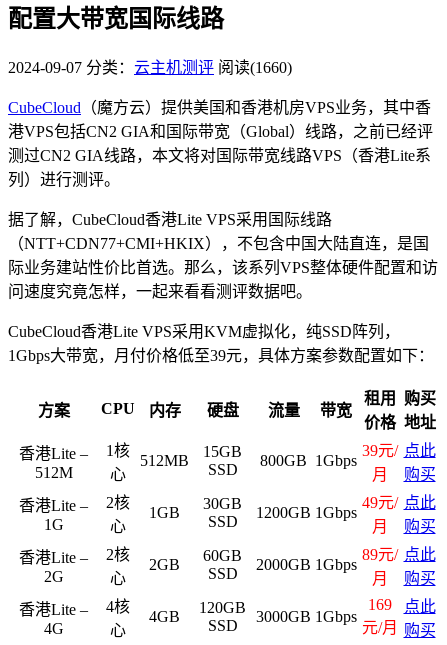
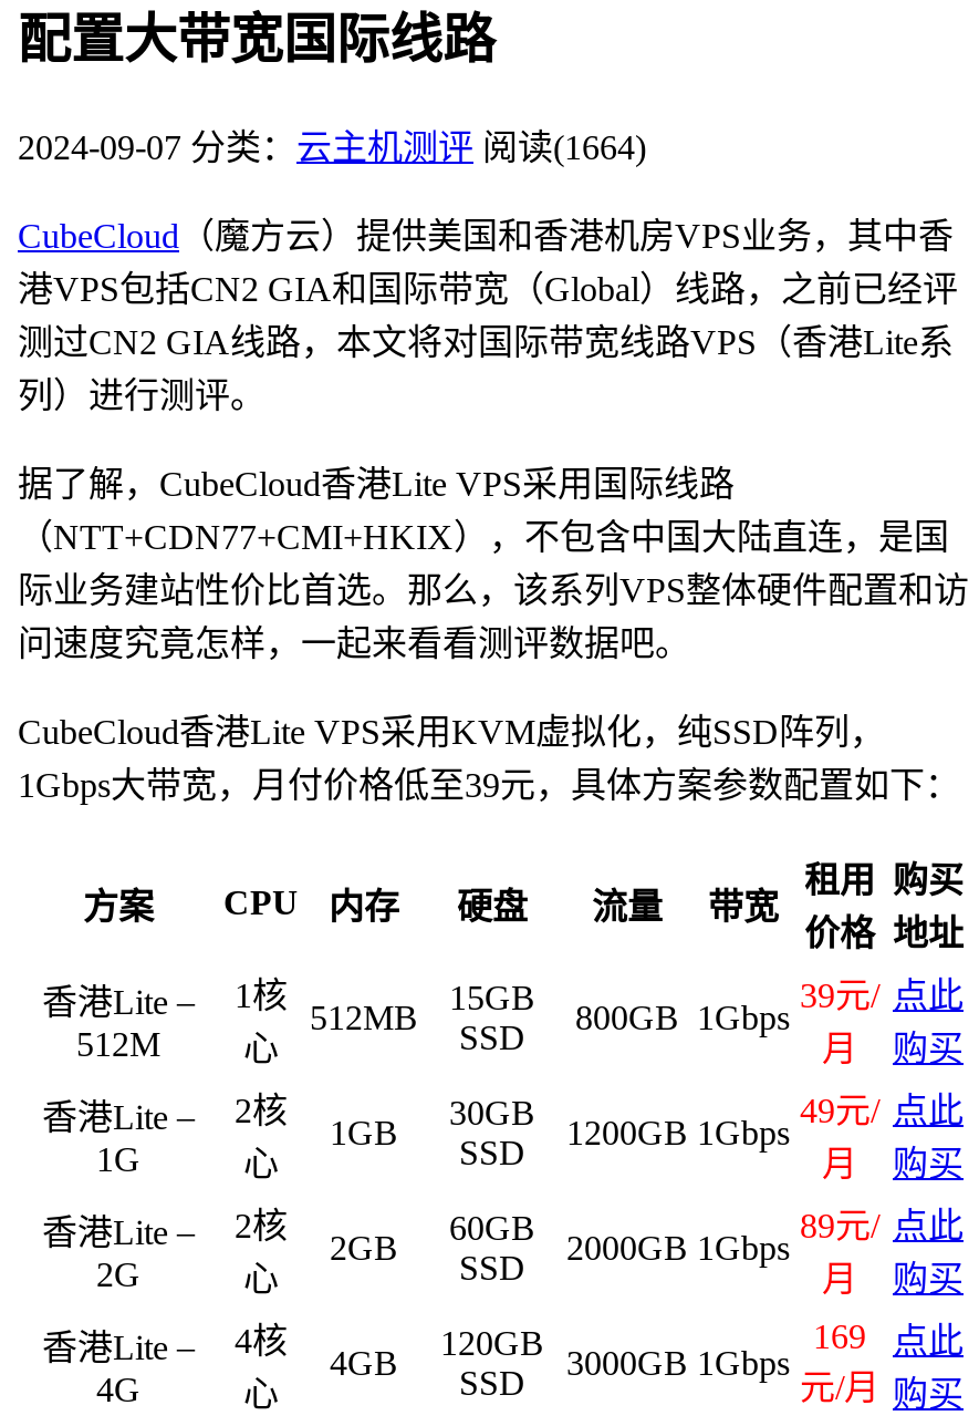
[8,59,292,76] 2024-09-07 分类：云主机测评 阅读(1660) -> [18,128,646,166] 2024-09-07 分类：云主机测评 阅读(1664)

